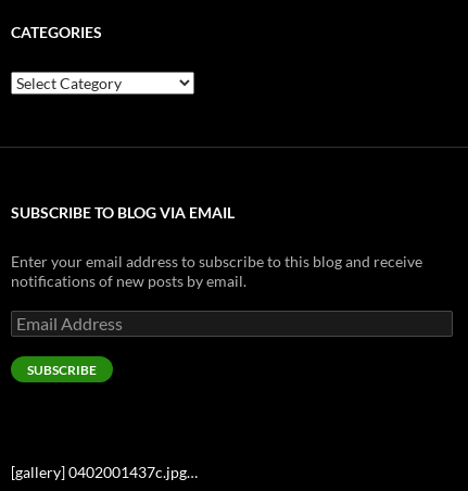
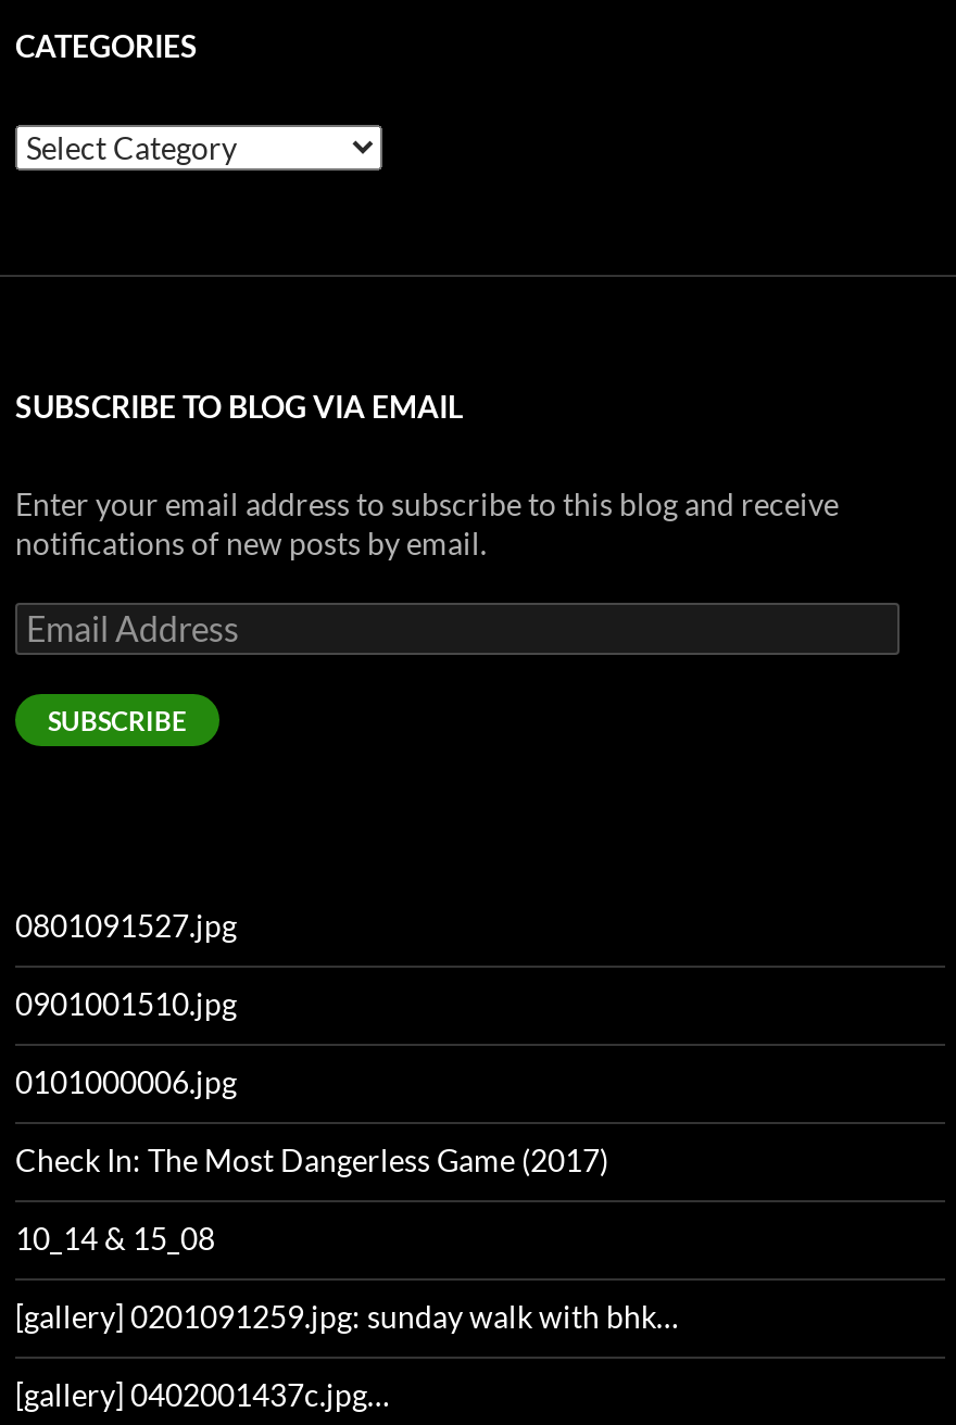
none -> [15,906,678,1334] 0801091527.jpg | 0901001510.jpg | 0101000006.jpg | Check In: The Most Dangerless Game (2017) | 10_14 & 15_08 | [gallery] 0201091259.jpg: sunday walk with bhk…

